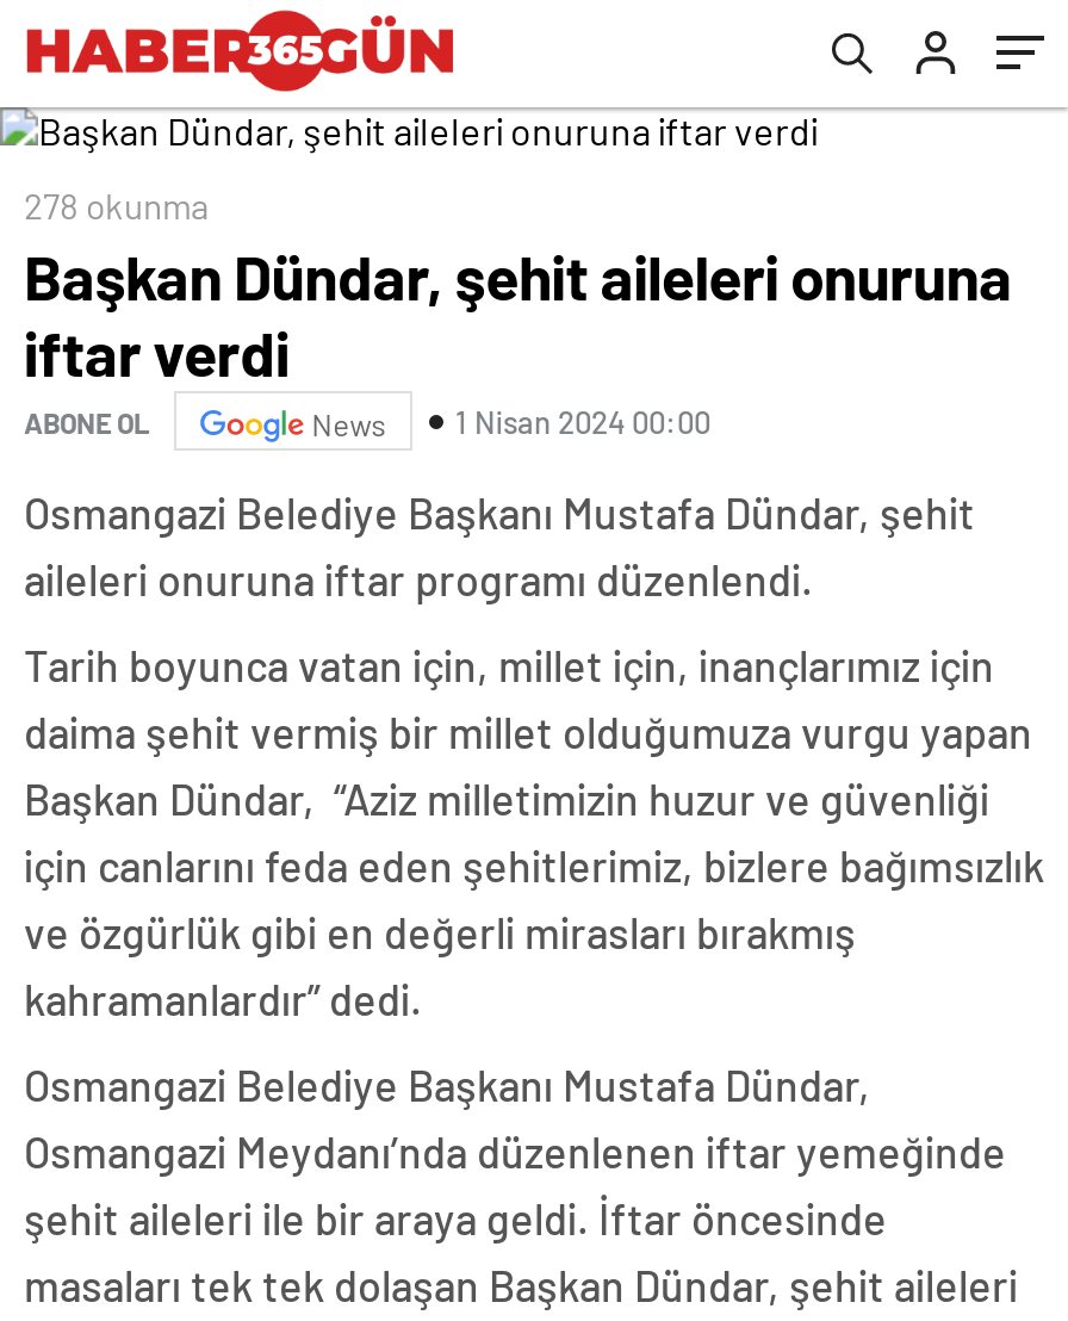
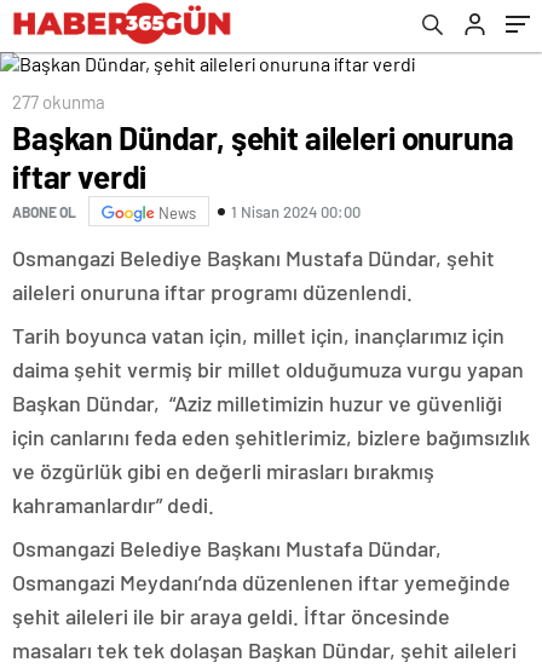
[24,184,210,227] 278 okunma -> [12,91,105,113] 277 okunma

